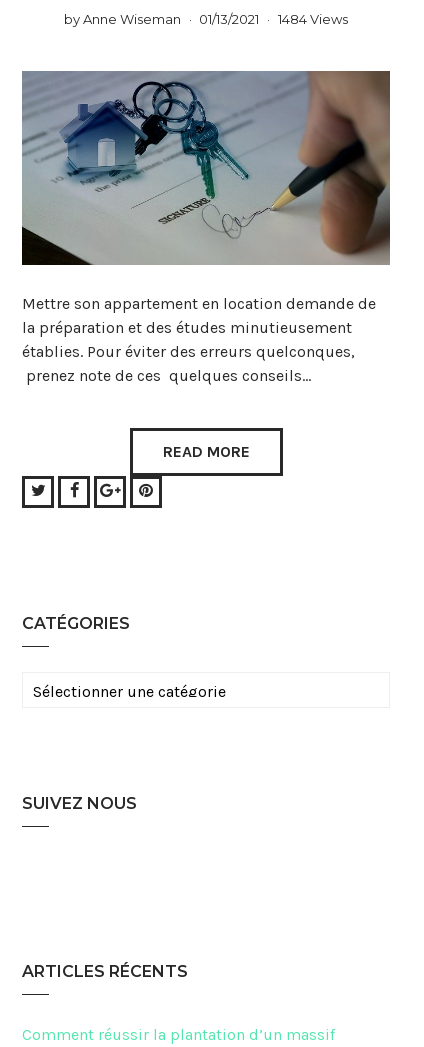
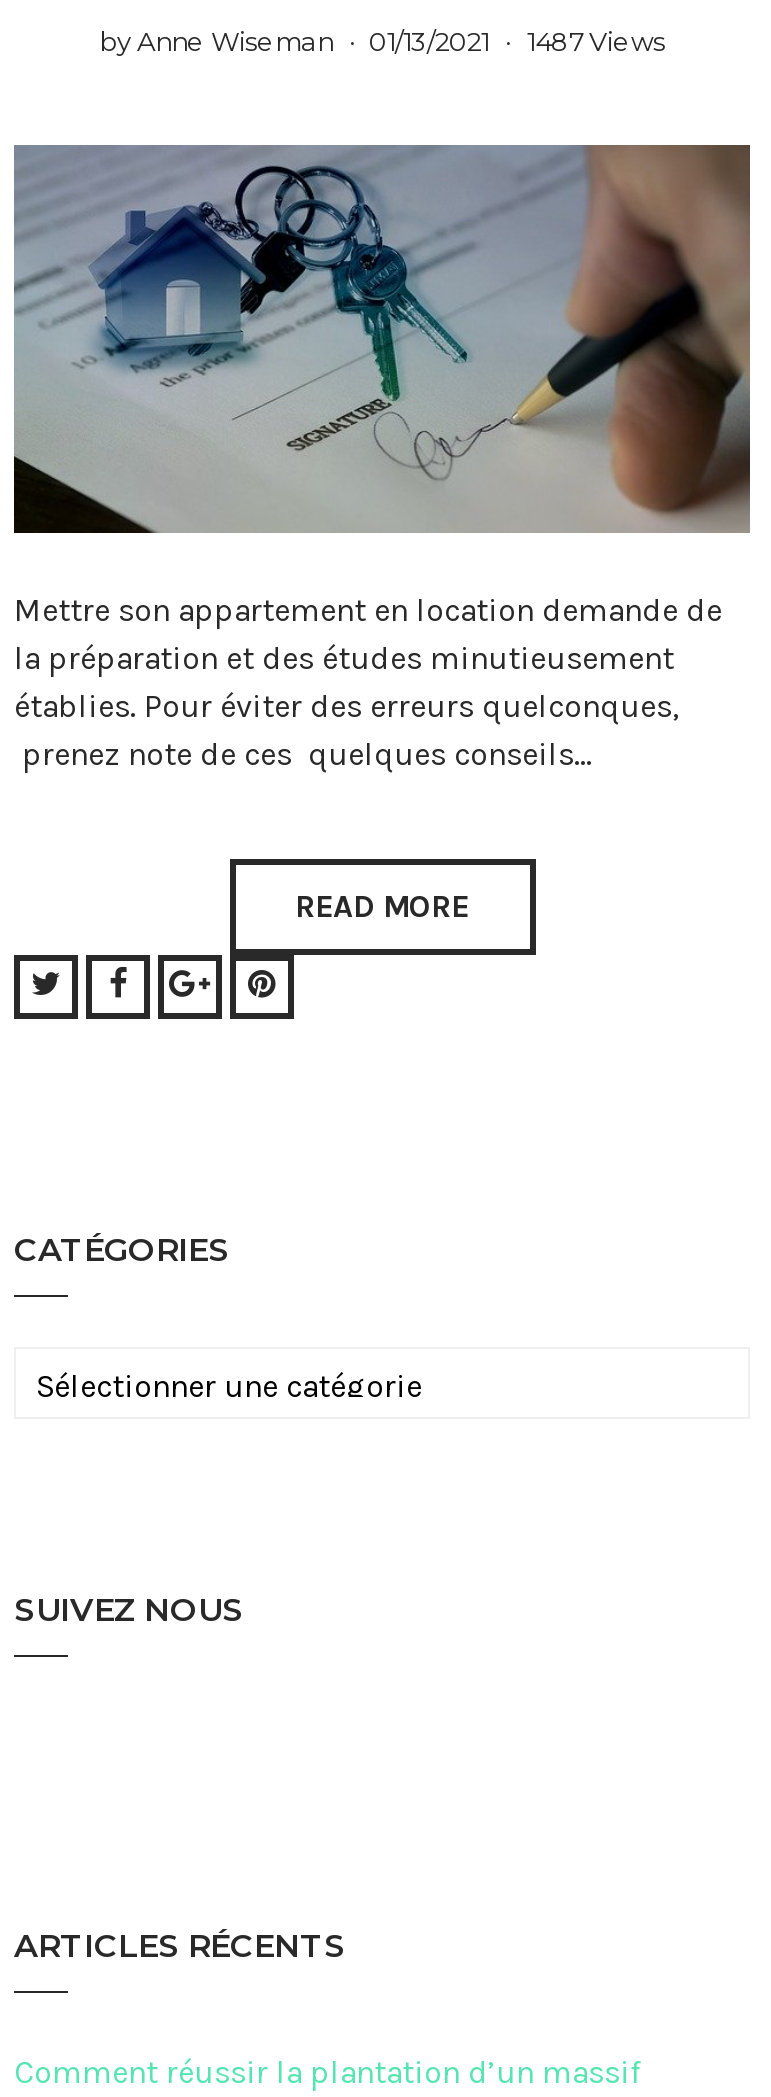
[64,10,348,26] by Anne Wiseman 01/13/2021 1484 Views -> [99,24,665,56] by Anne Wiseman 01/13/2021 1487 Views

